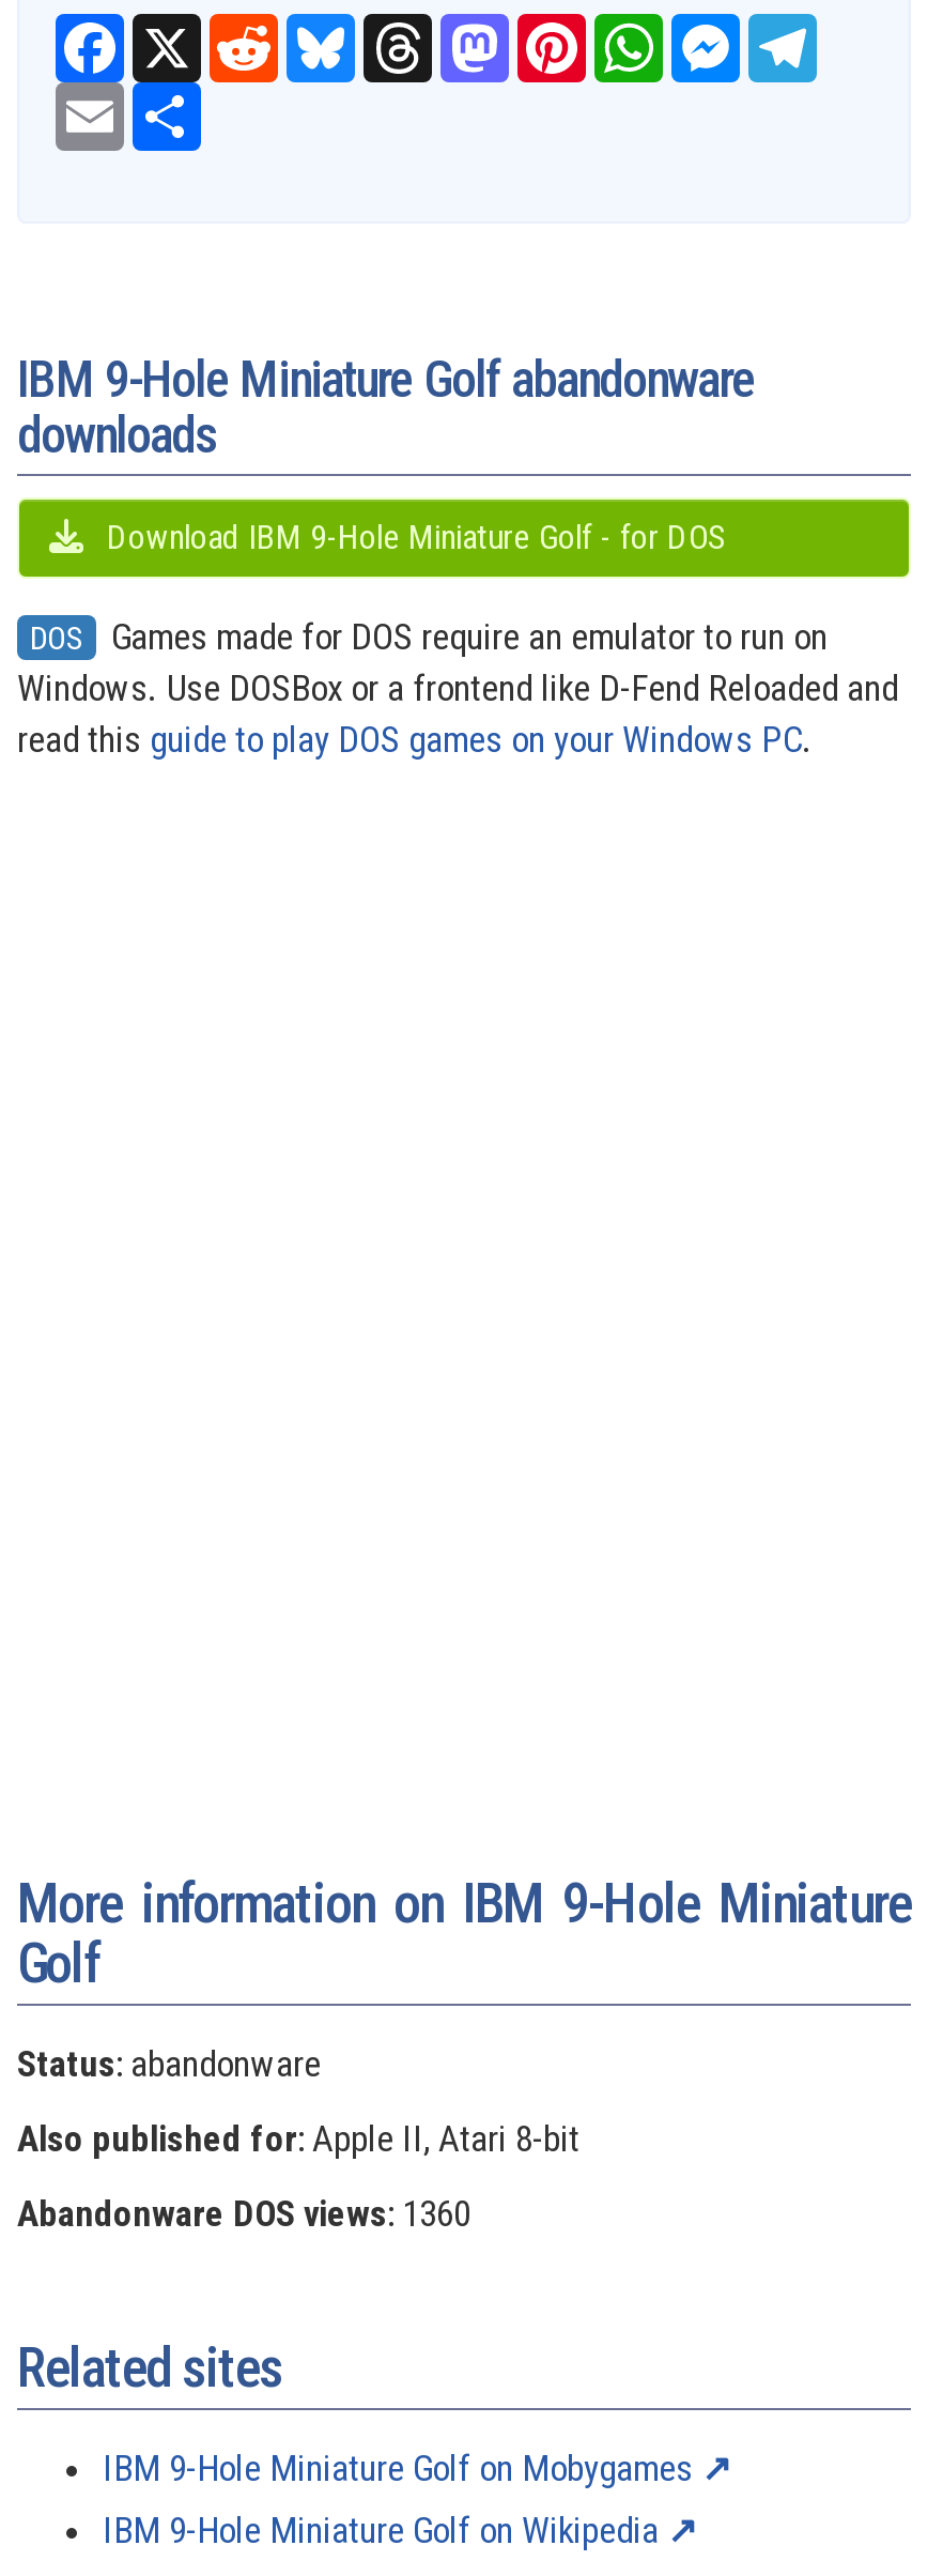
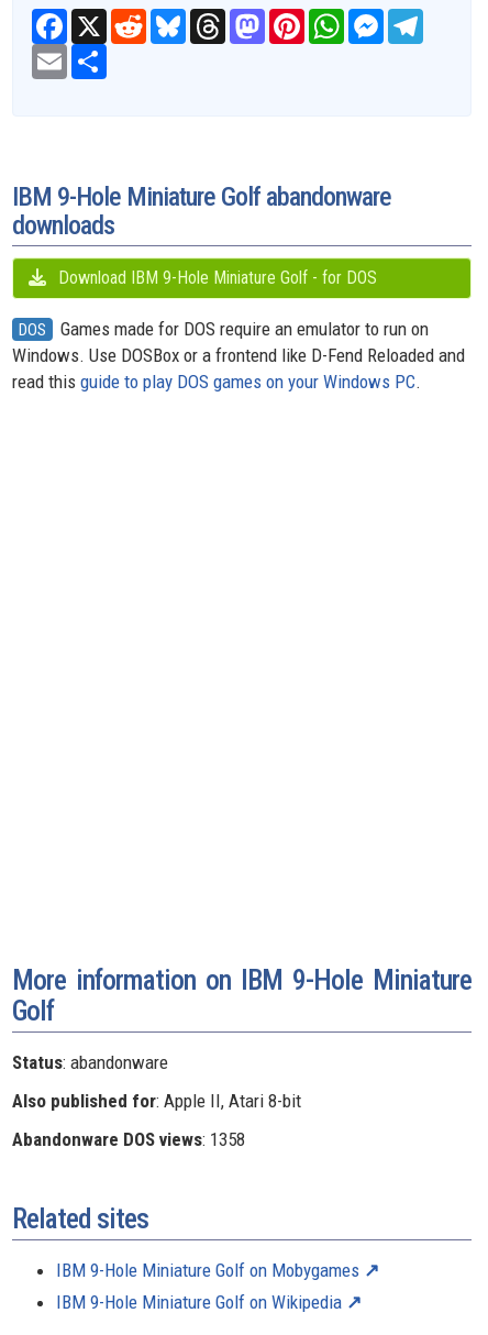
[17,2193,470,2235] Abandonware DOS views: 1360 -> [12,1129,245,1151] Abandonware DOS views: 1358

